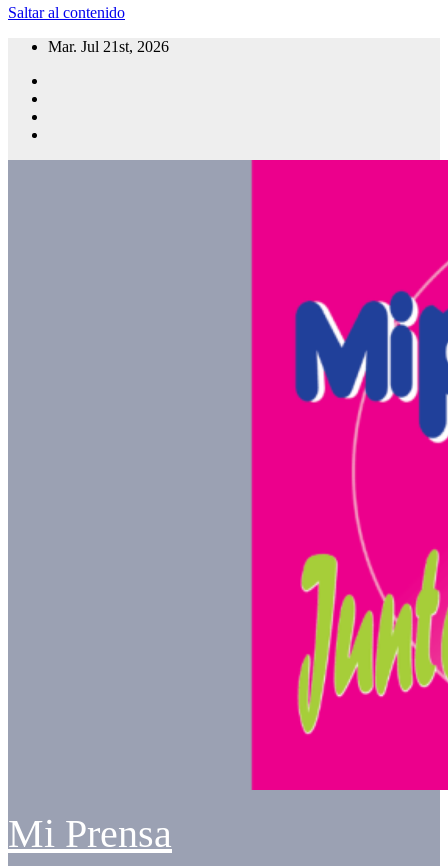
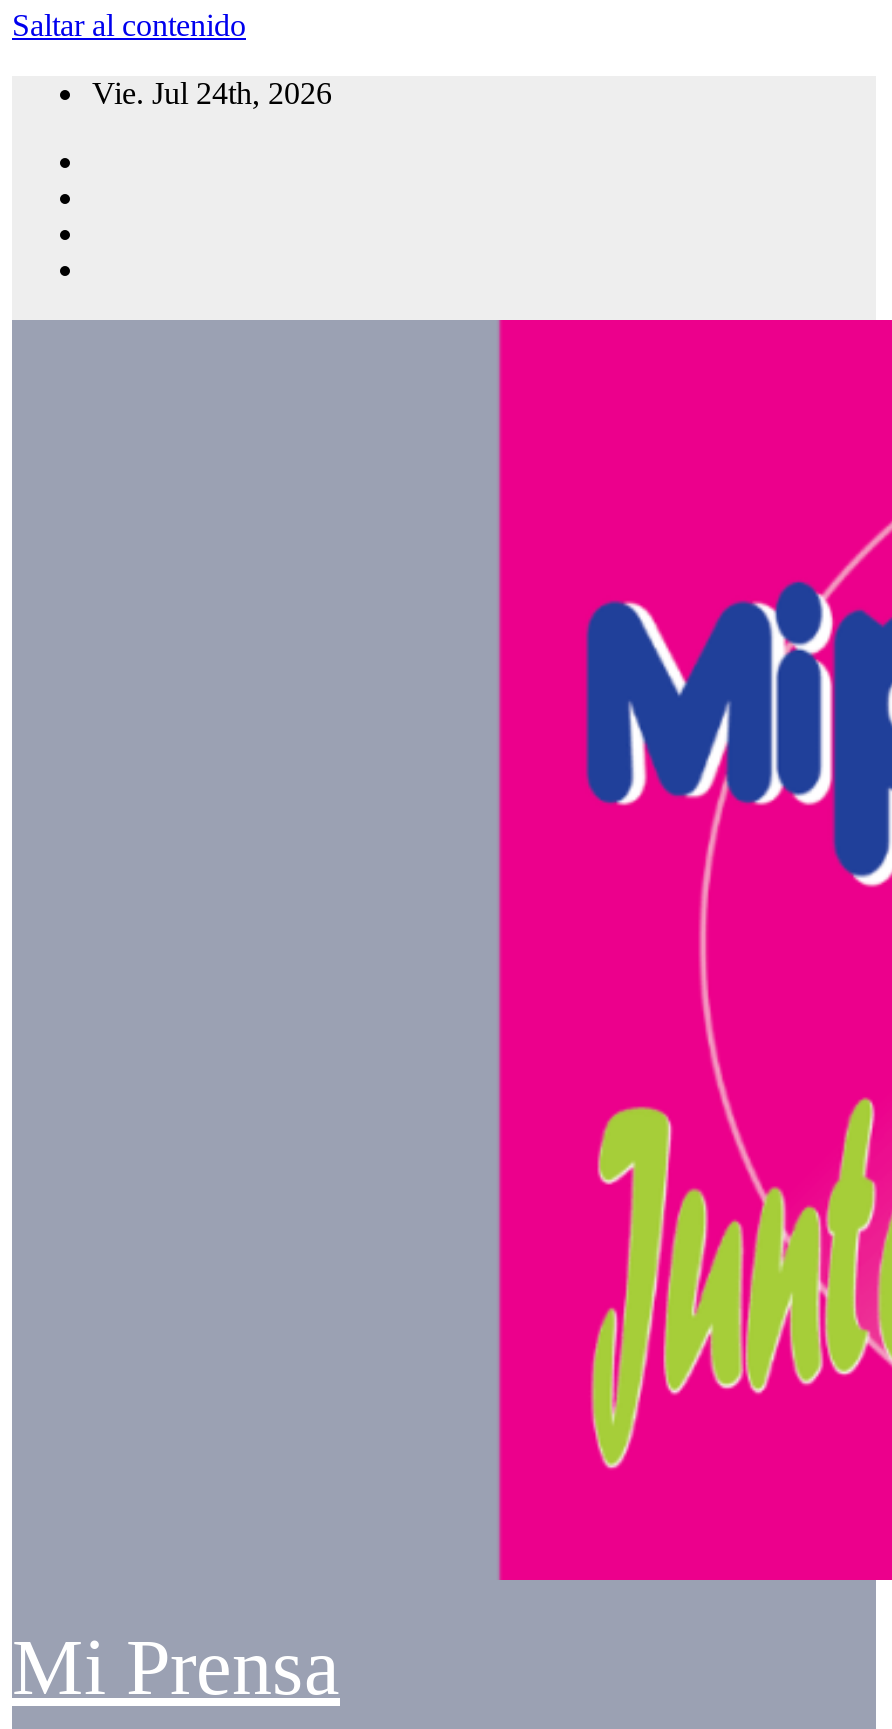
[48,38,169,55] Mar. Jul 21st, 2026 -> [92,76,332,110] Vie. Jul 24th, 2026

